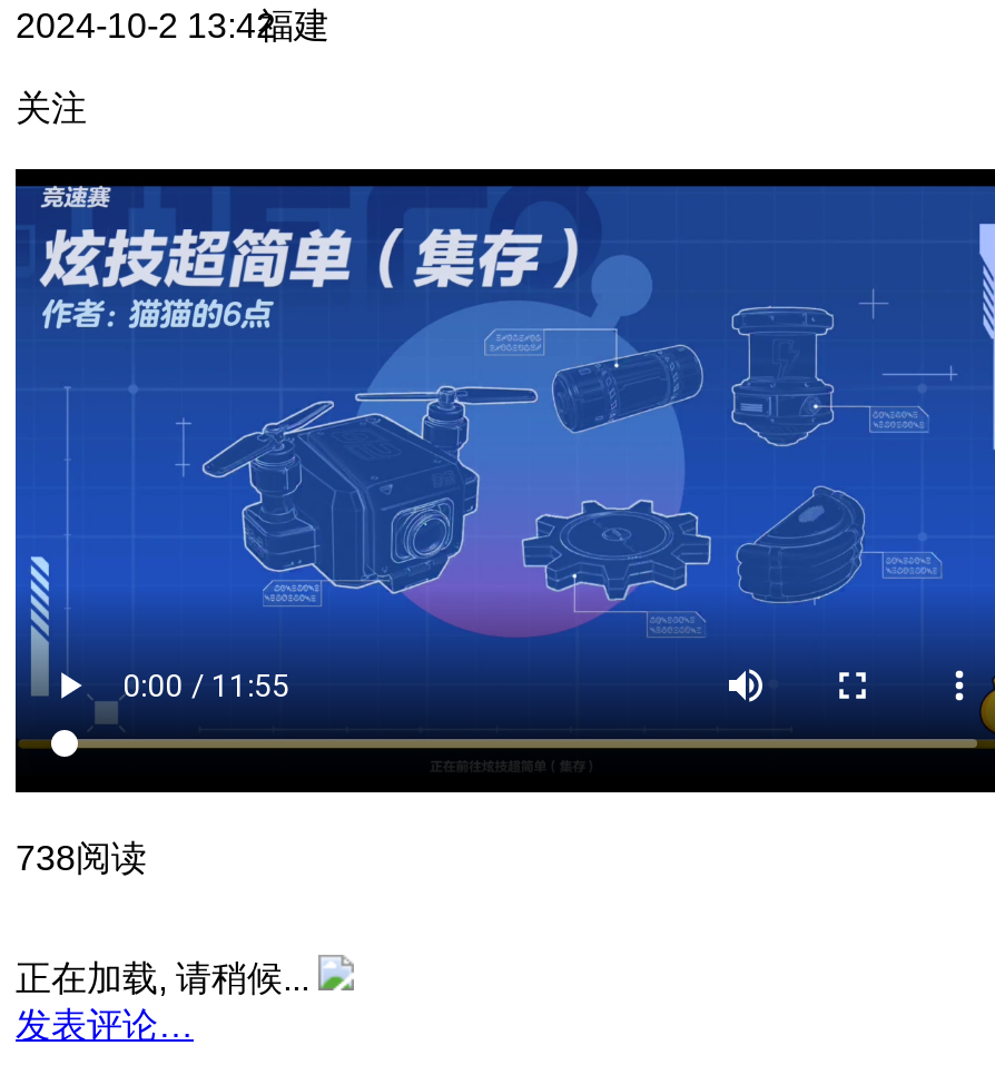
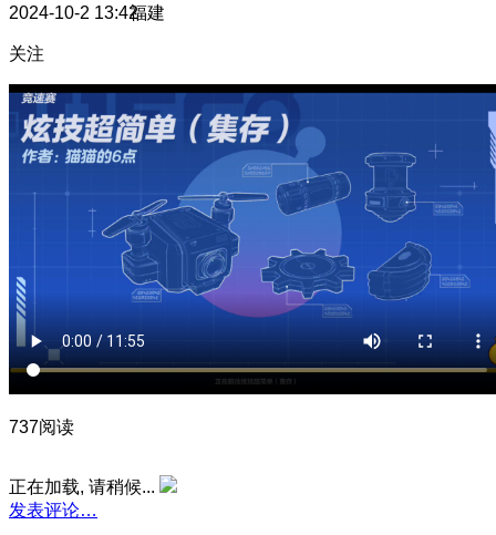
[16,839,147,877] 738阅读 -> [9,417,74,436] 737阅读

